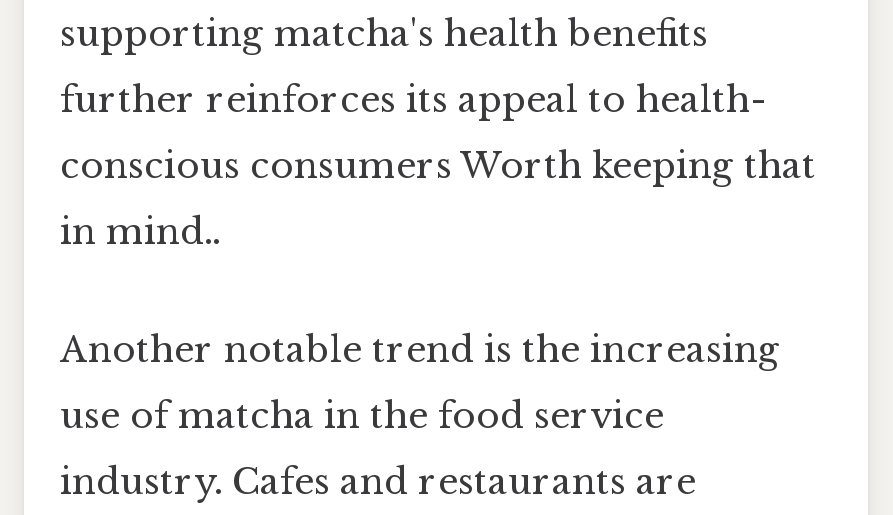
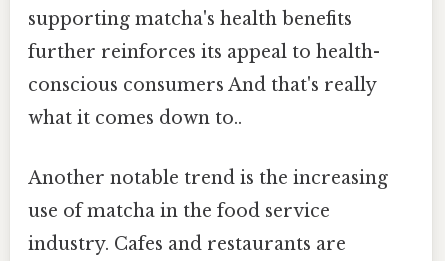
[60,145,816,189] conscious consumers Worth keeping that -> [28,74,376,96] conscious consumers And that's really
[60,211,220,255] in mind.. -> [28,107,242,129] what it comes down to..

